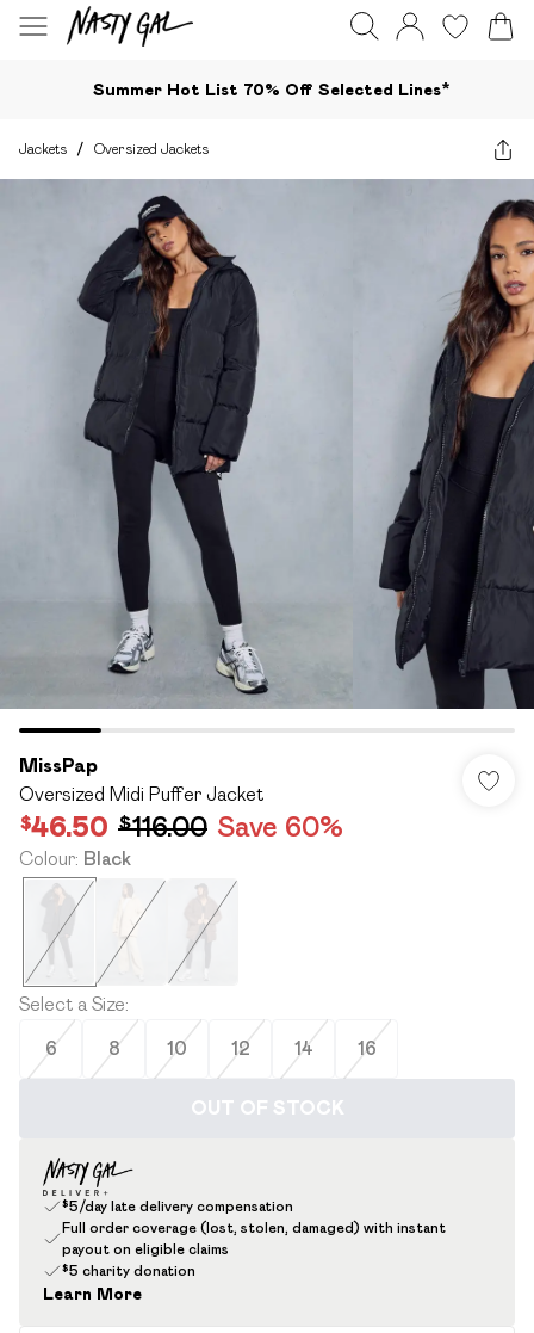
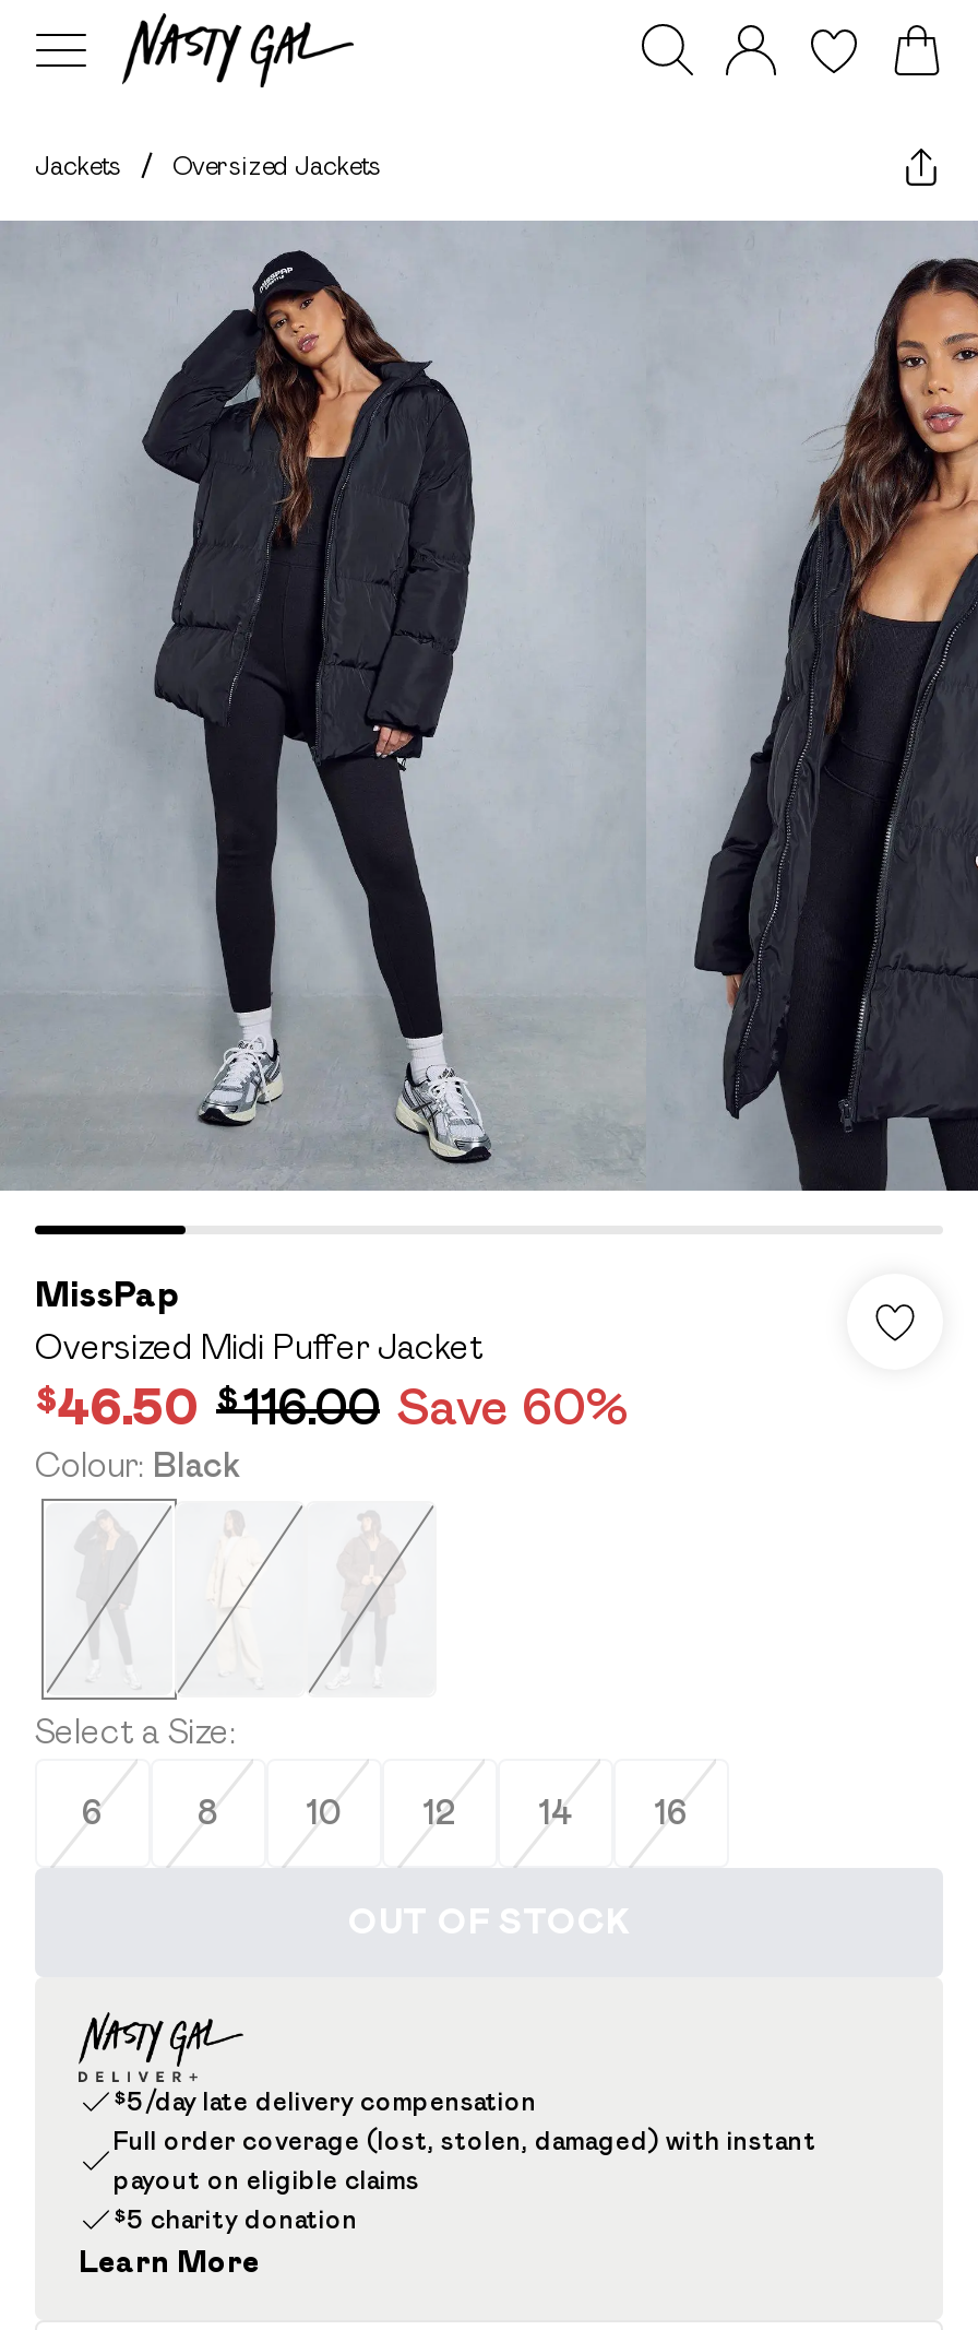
[93,79,451,98] Summer Hot List 70% Off Selected Lines* -> none

